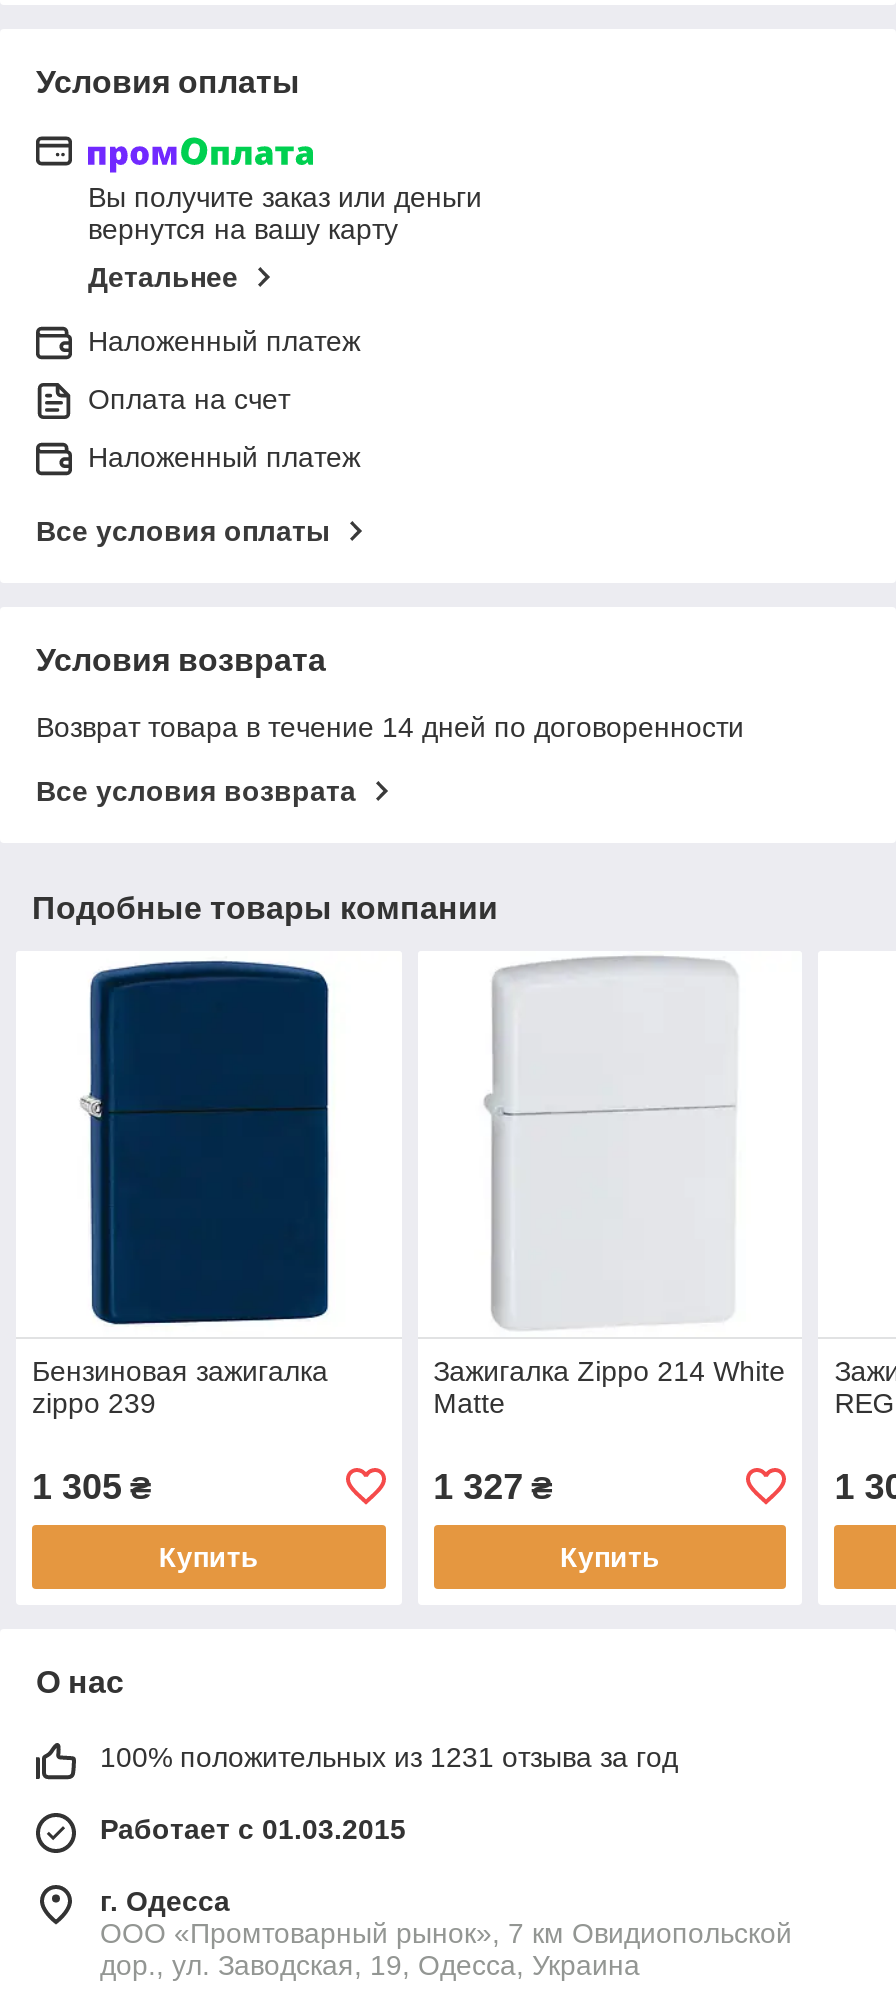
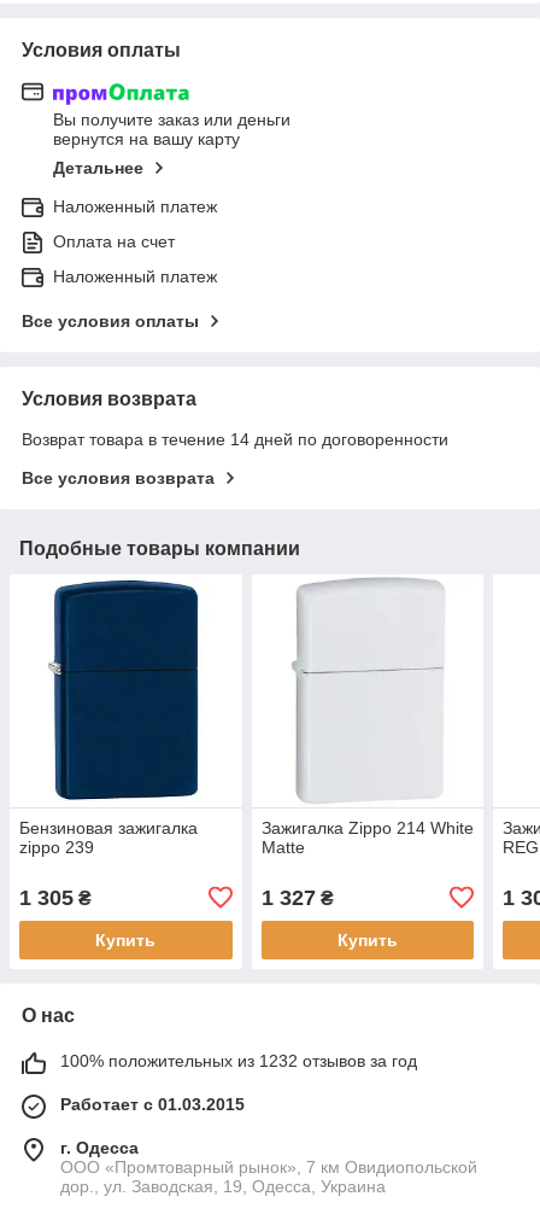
[100,1741,678,1773] 100% положительных из 1231 отзыва за год -> [60,1051,417,1070] 100% положительных из 1232 отзывов за год

